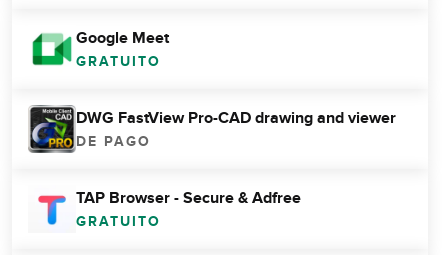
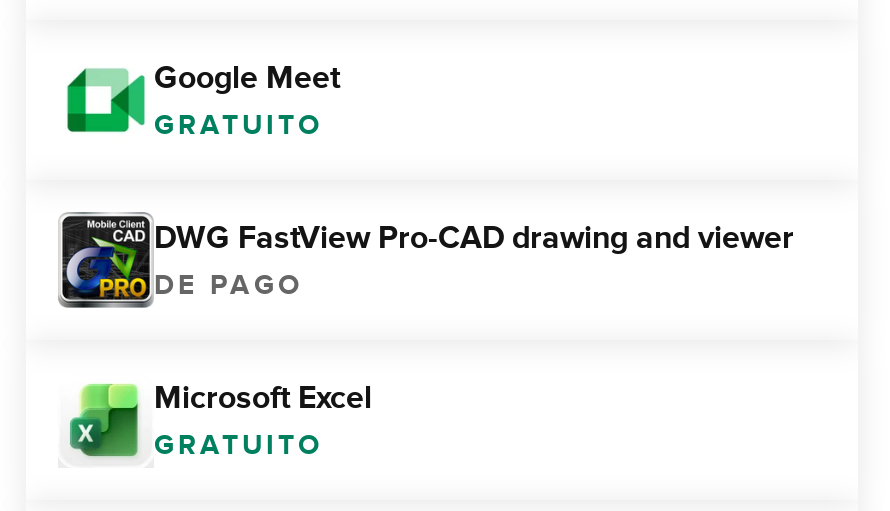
[34,187,301,228] [image] | TAP Browser - Secure & Adfree -> [68,377,372,460] [image] | Microsoft Excel

